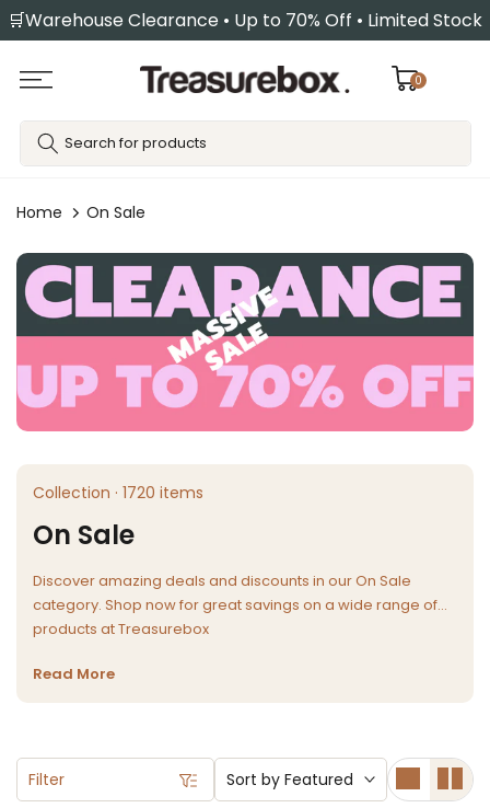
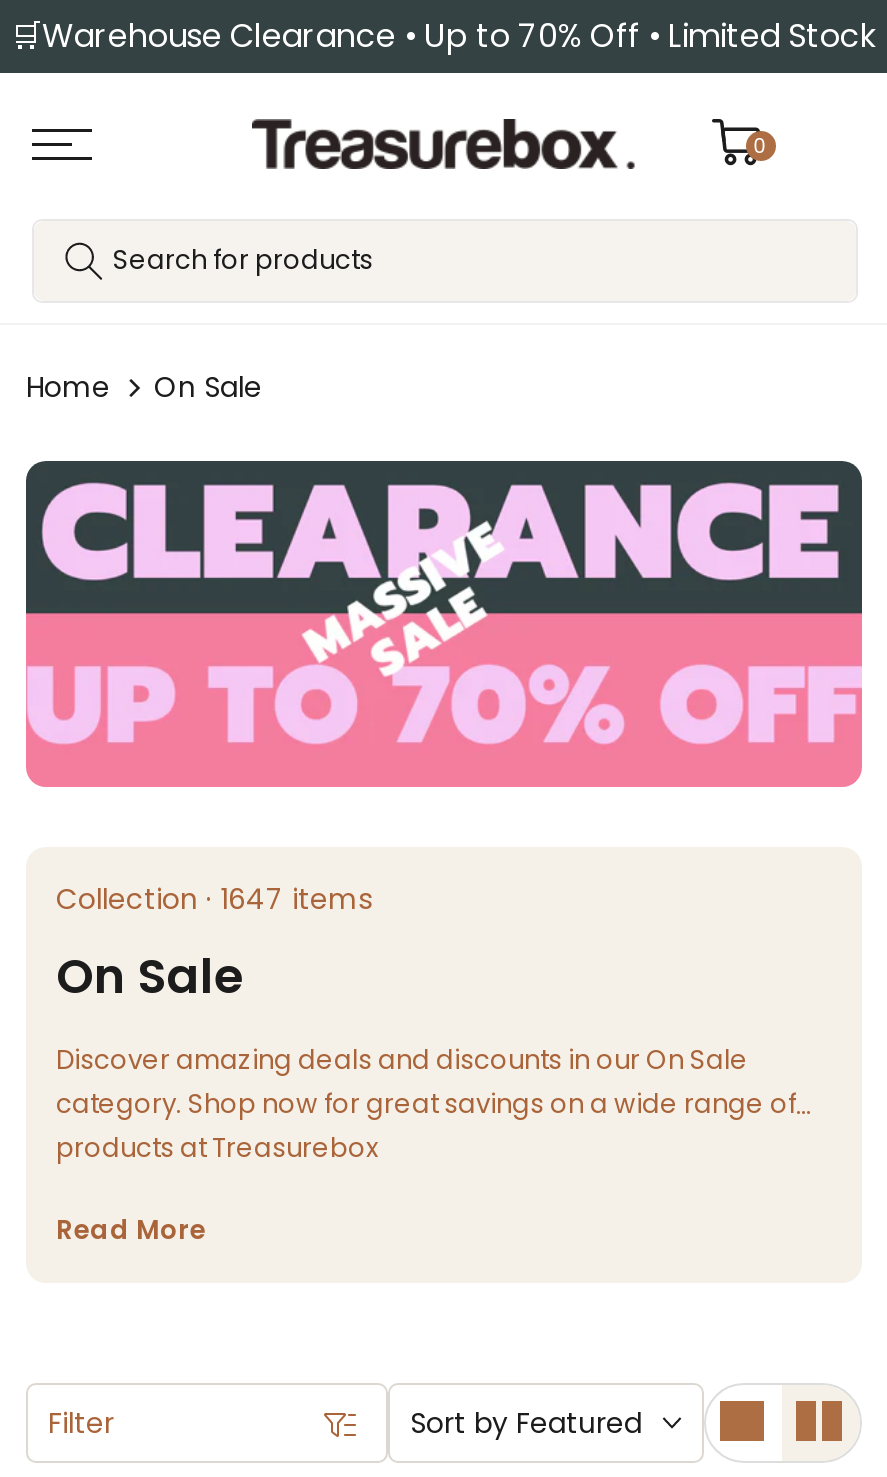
[33,482,203,504] Collection · 1720 items -> [56,880,372,920] Collection · 1647 items

